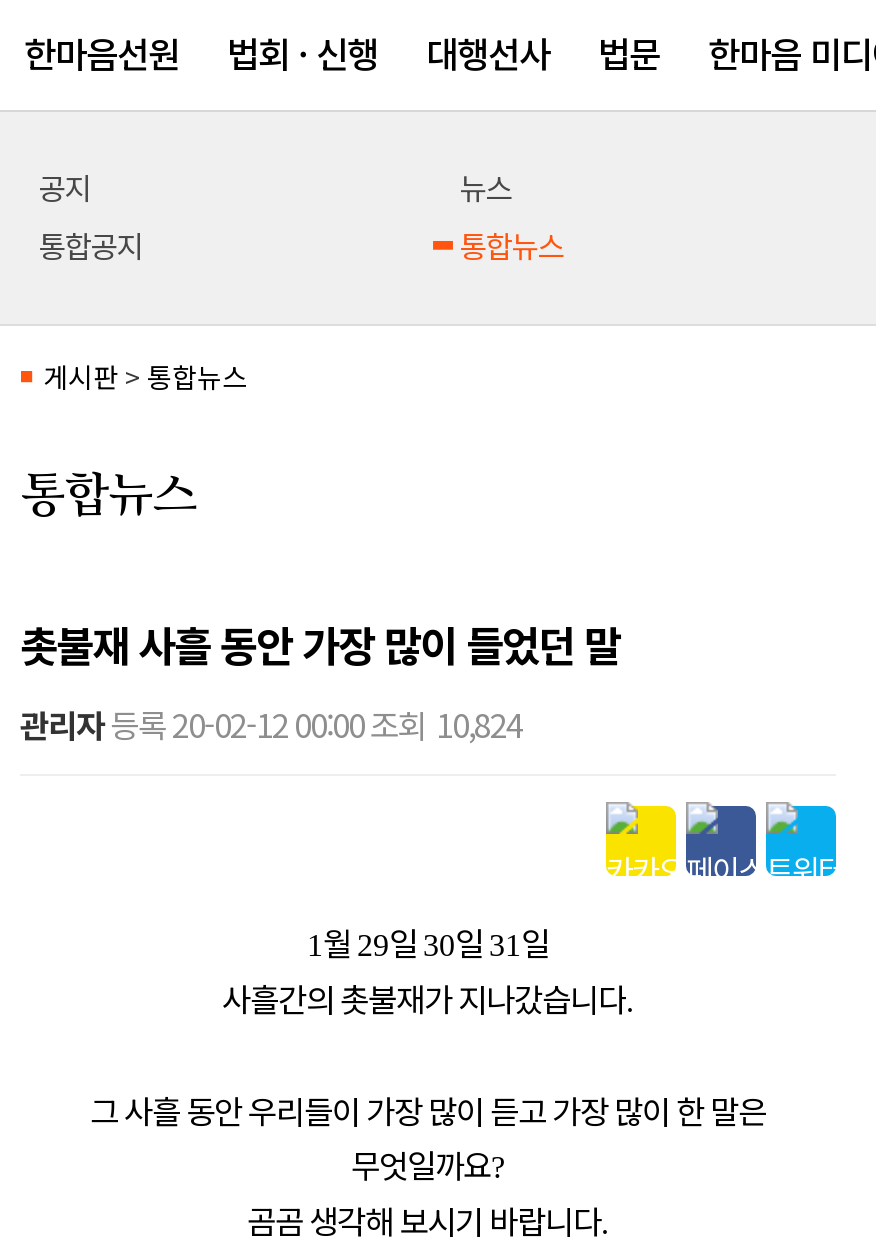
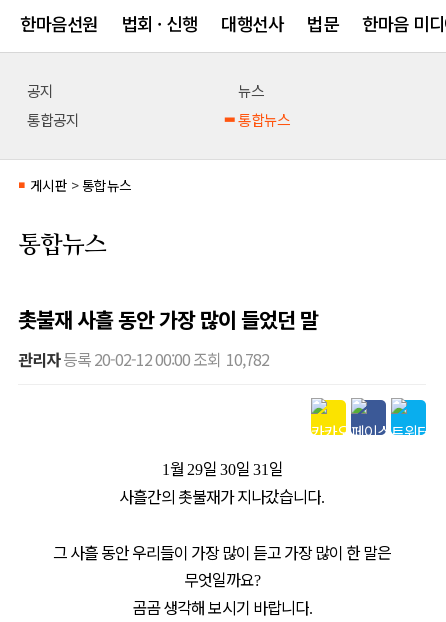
[20,700,522,748] 관리자 등록20-02-12 00:00조회 10,824 -> [18,347,269,371] 관리자 등록20-02-12 00:00조회 10,782

